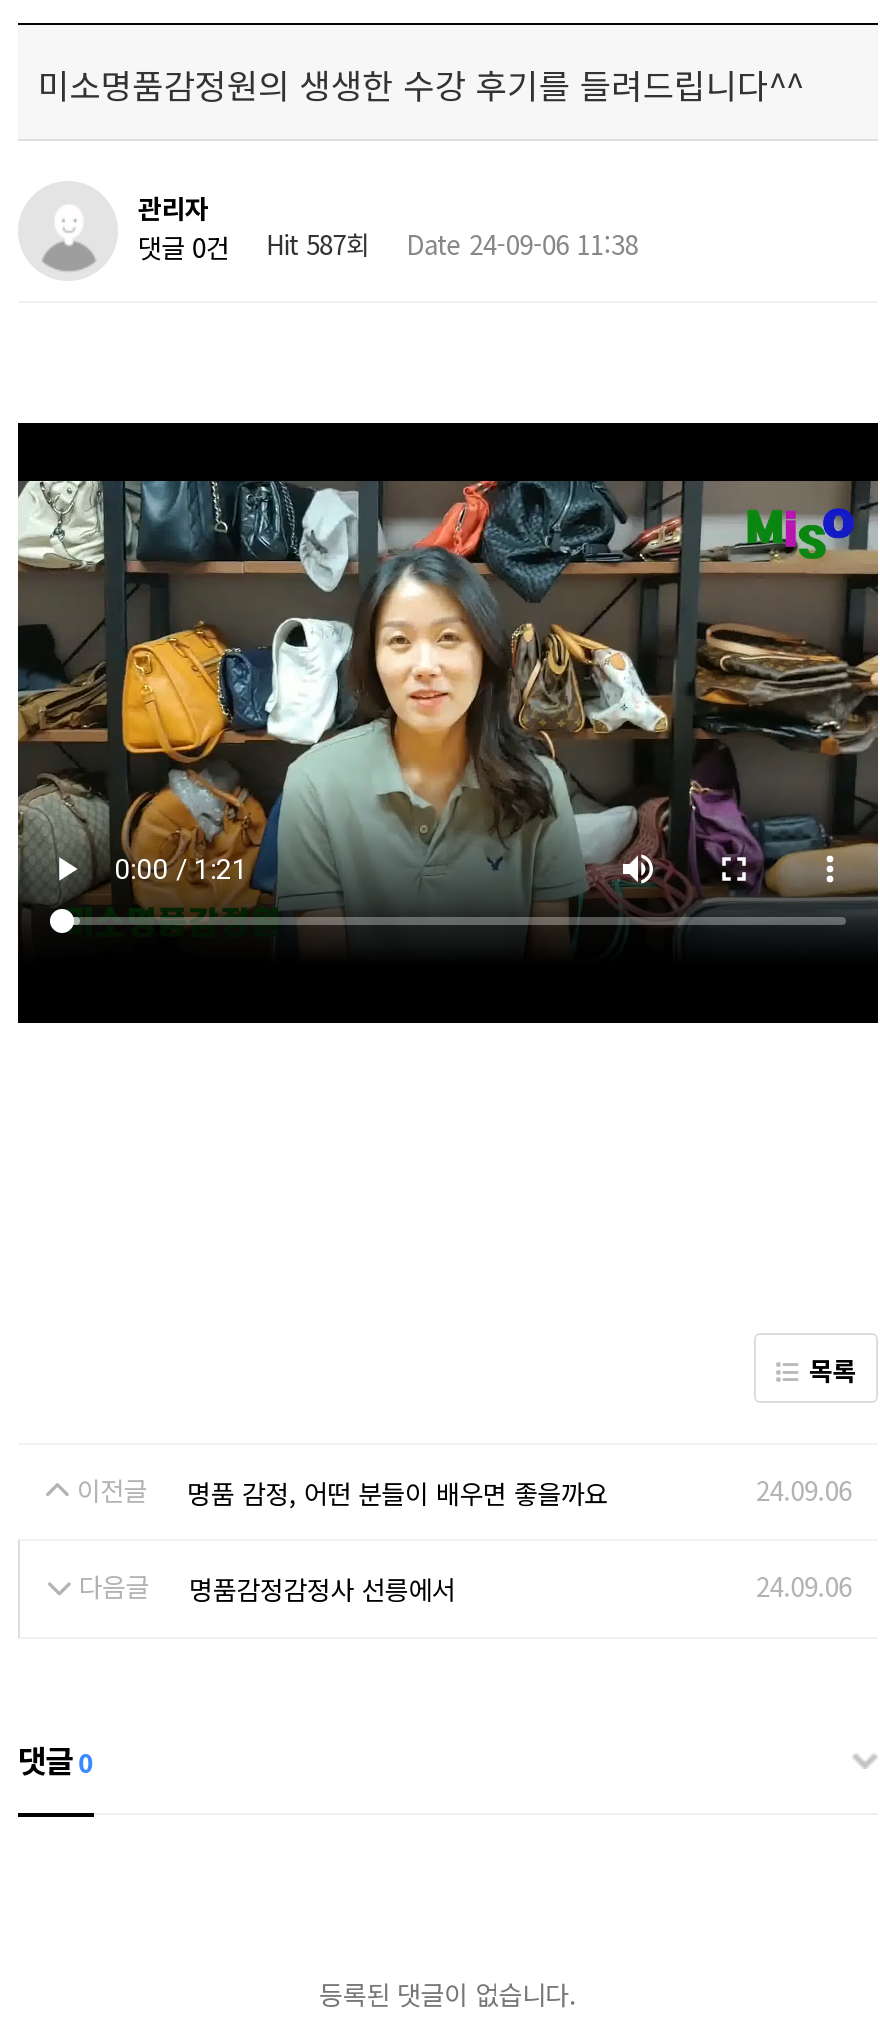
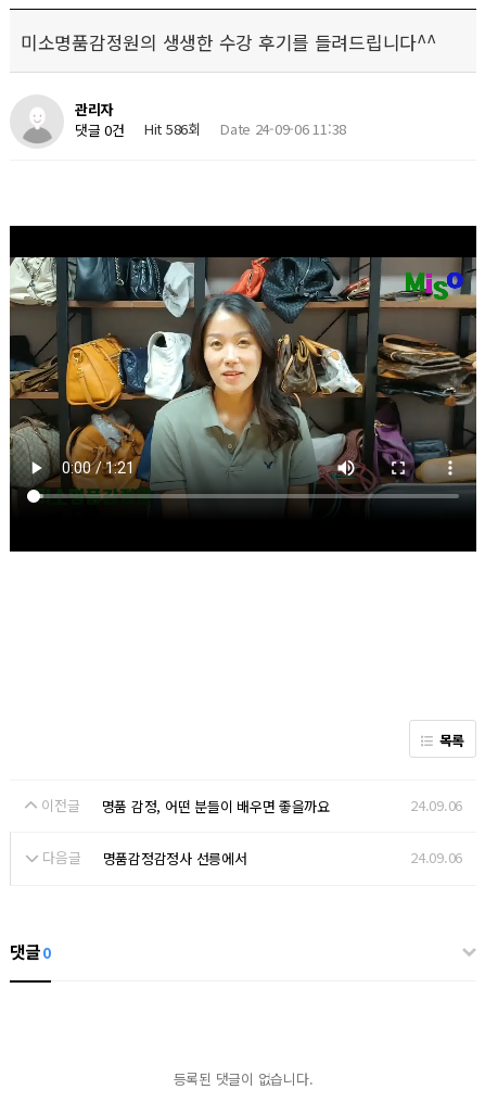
[138,225,638,266] 댓글 0건 Hit 587회 Date 24-09-06 11:38 -> [75,118,346,141] 댓글 0건 Hit 586회 Date 24-09-06 11:38

